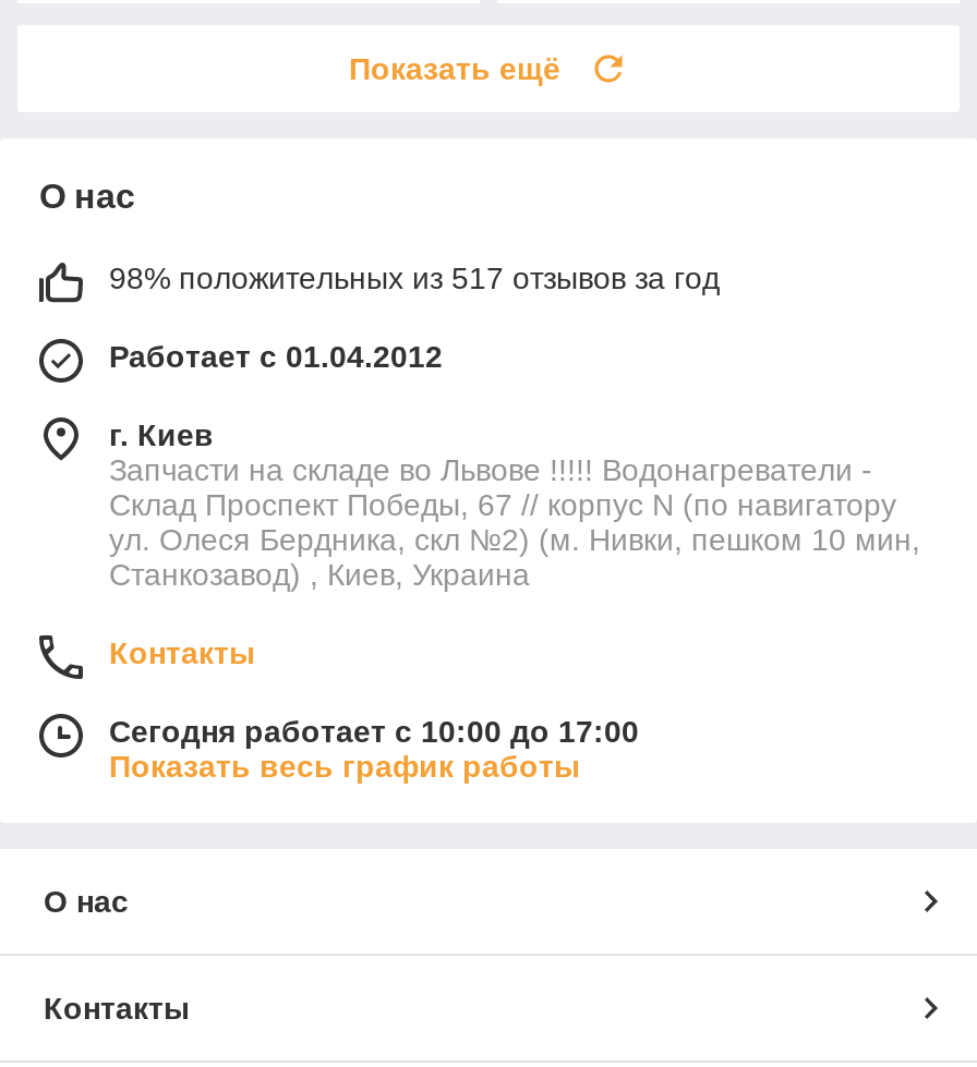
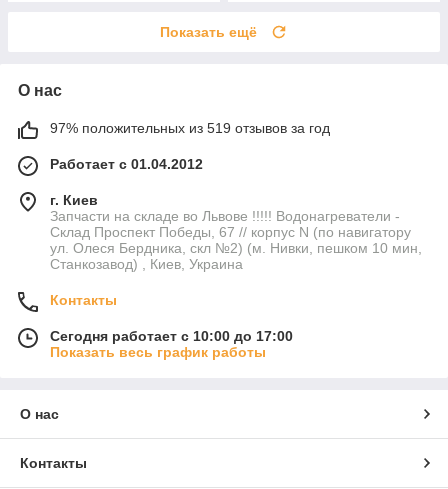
[109,260,720,295] 98% положительных из 517 отзывов за год -> [50,120,330,136] 97% положительных из 519 отзывов за год

